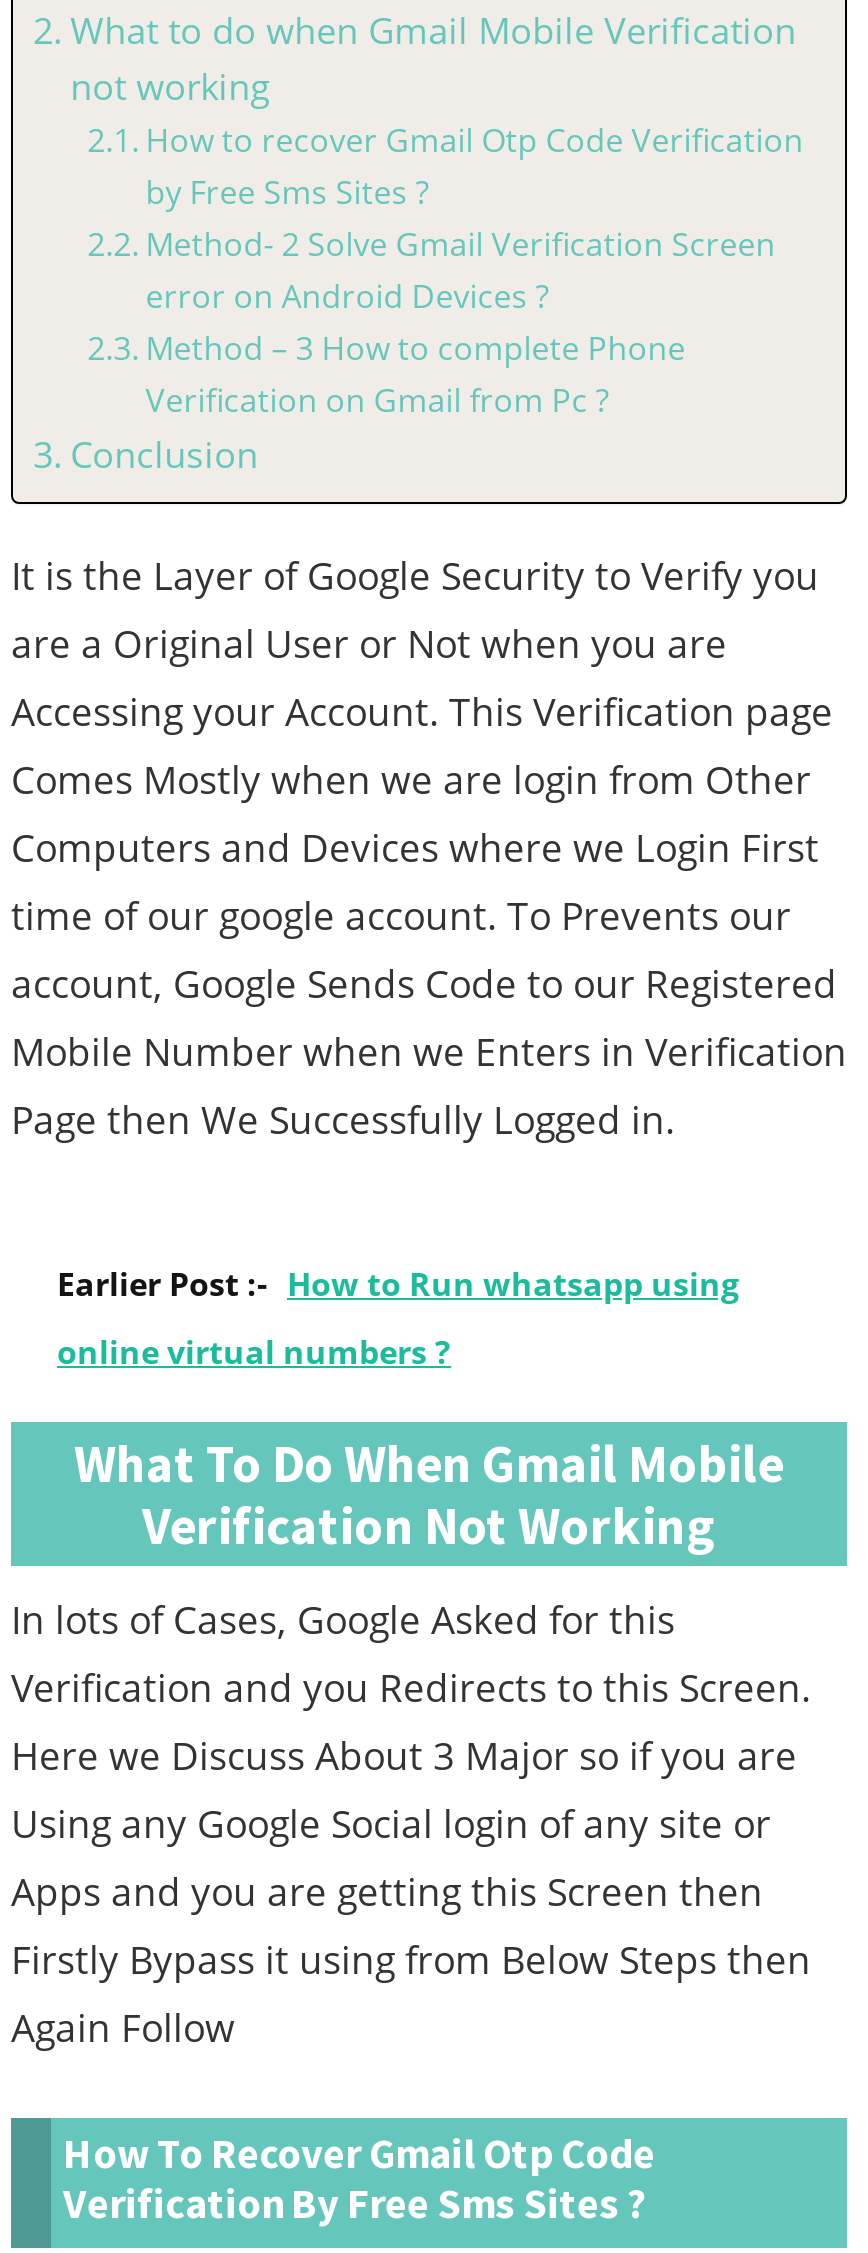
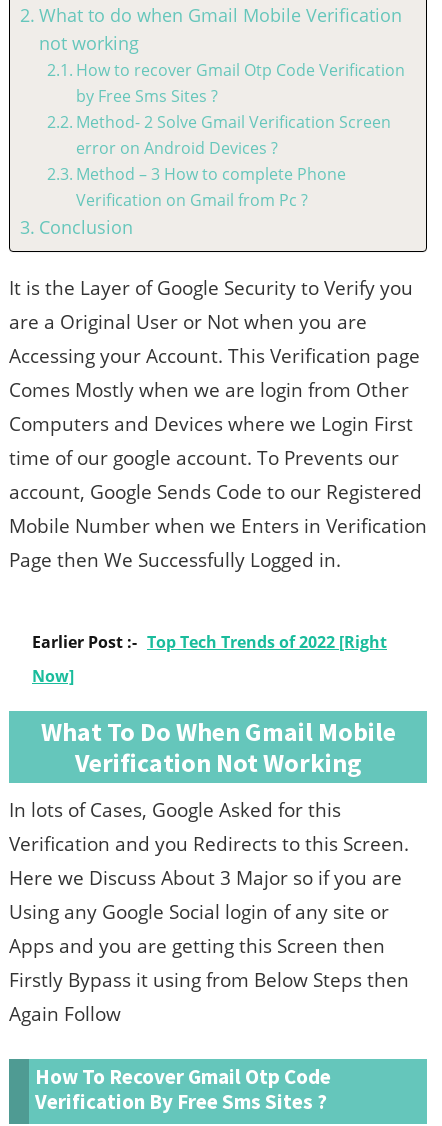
[57,1261,739,1305] Earlier Post :- How to Run whatsapp using -> [32,631,387,653] Earlier Post :- Top Tech Trends of 2022 [Right
[57,1329,451,1373] online virtual numbers ? -> [32,665,74,687] Now]

